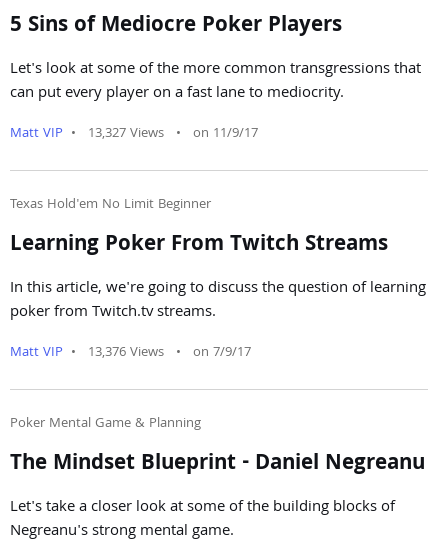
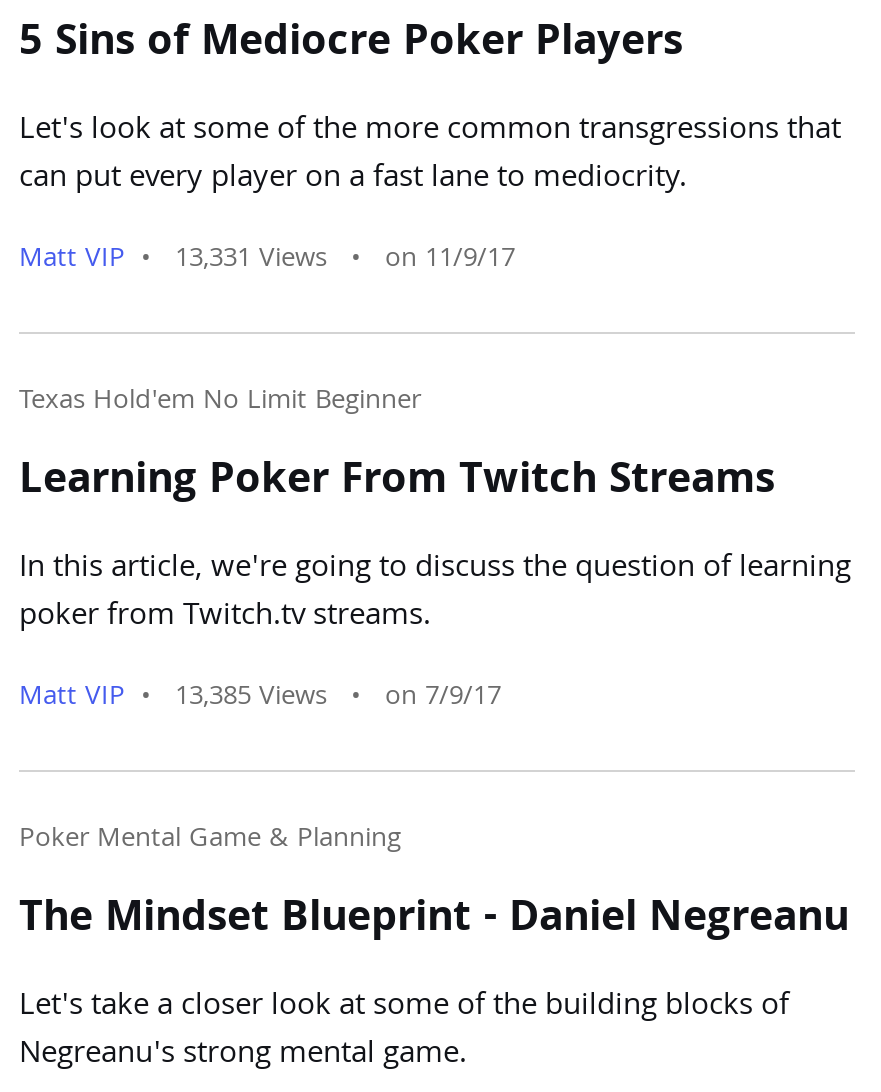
[10,123,258,145] Matt VIP • 13,327 Views • on 11/9/17 -> [19,238,515,282] Matt VIP • 13,331 Views • on 11/9/17
[10,342,251,364] Matt VIP • 13,376 Views • on 7/9/17 -> [19,676,501,720] Matt VIP • 13,385 Views • on 7/9/17

